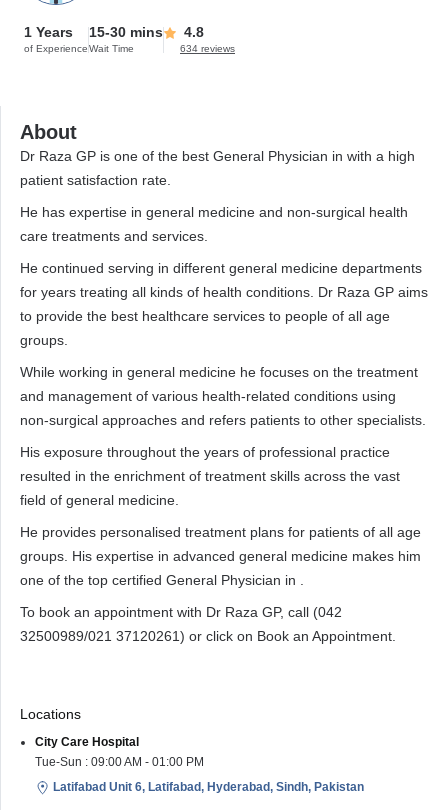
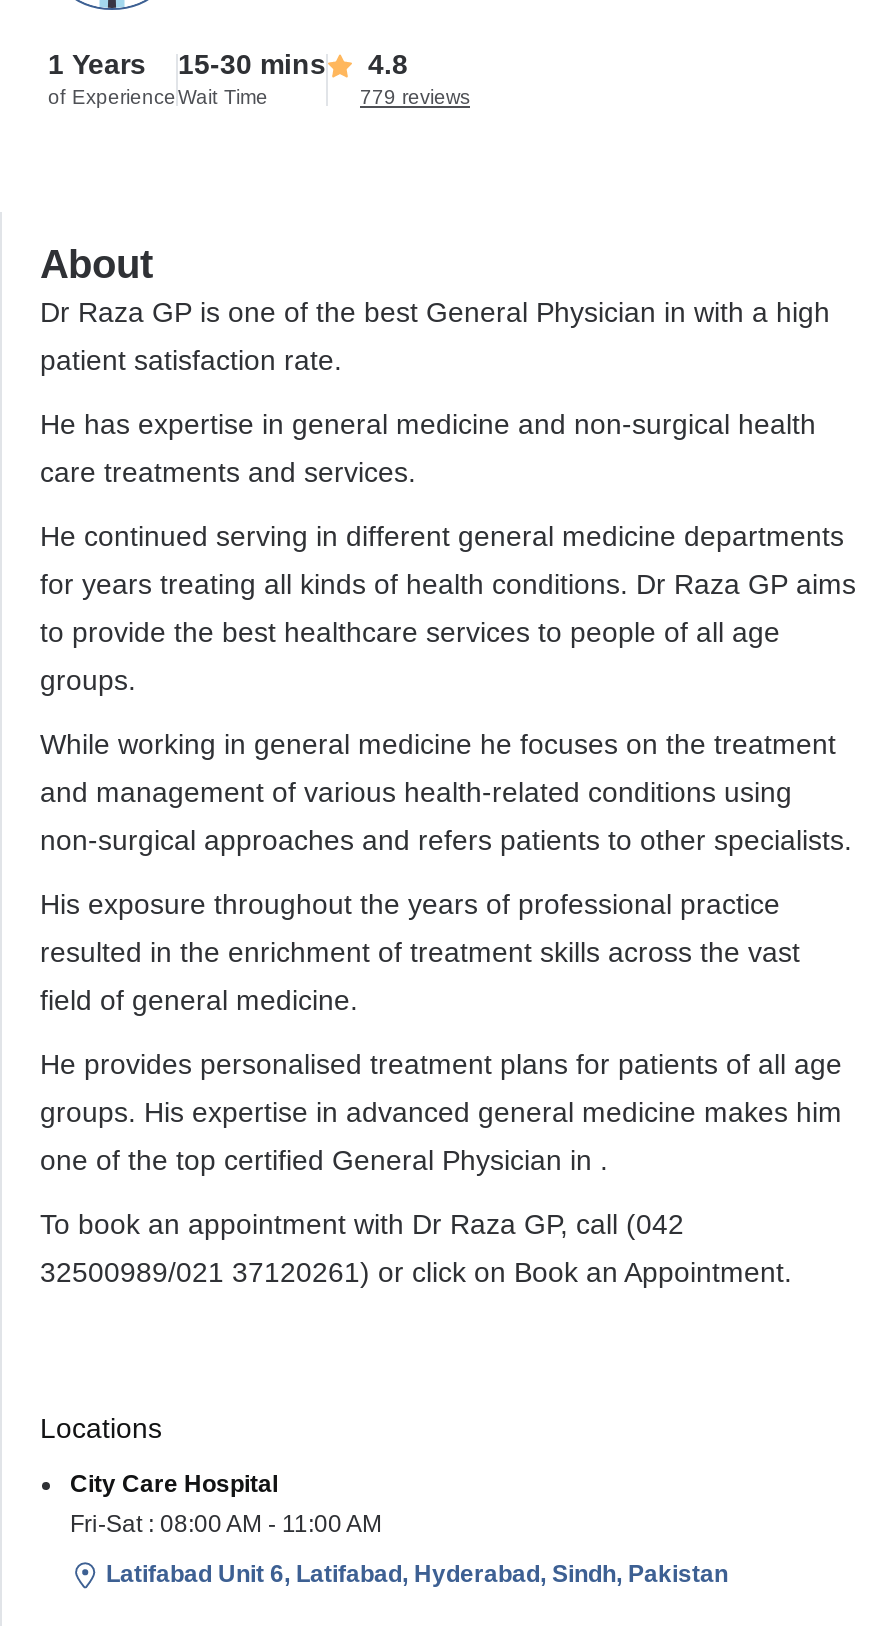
[180,43,235,54] 634 reviews -> [360,86,470,108] 779 reviews
[35,755,204,769] Tue-Sun : 09:00 AM - 01:00 PM -> [70,1510,382,1538] Fri-Sat : 08:00 AM - 11:00 AM

